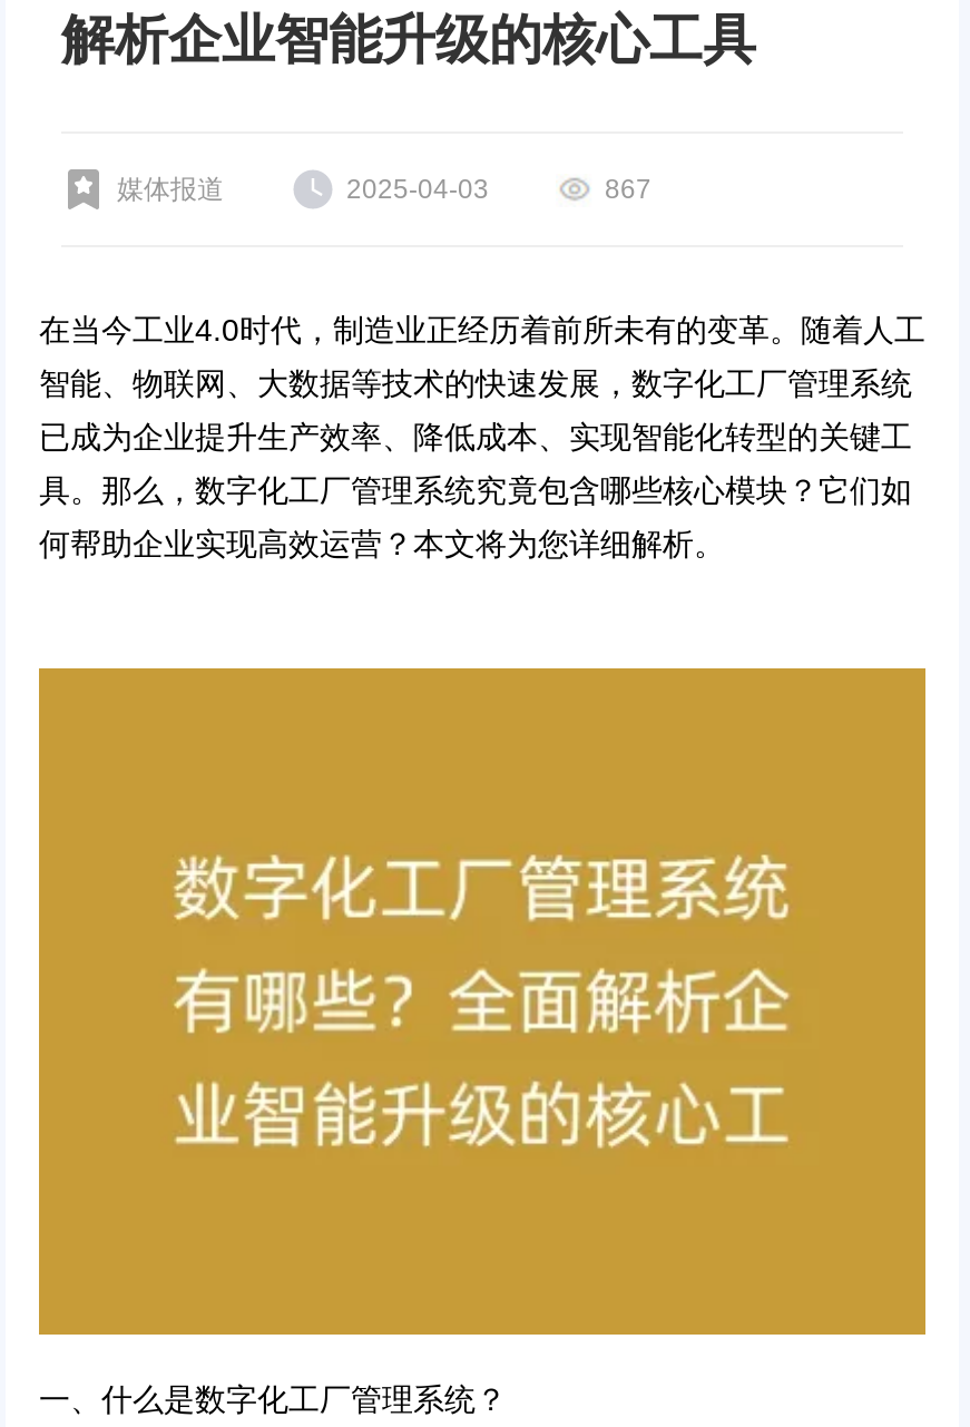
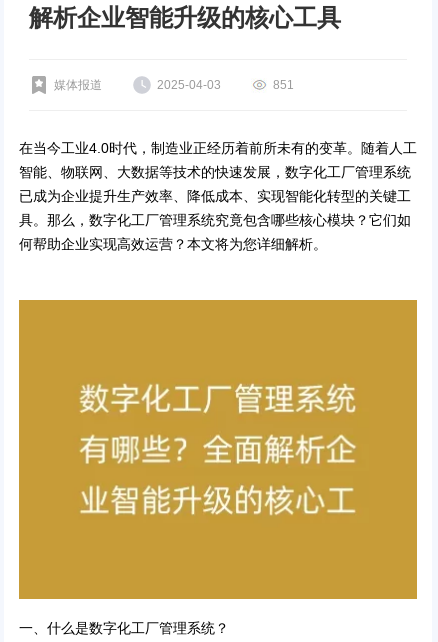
[605,174,651,205] 867 -> [273,78,294,92] 851

